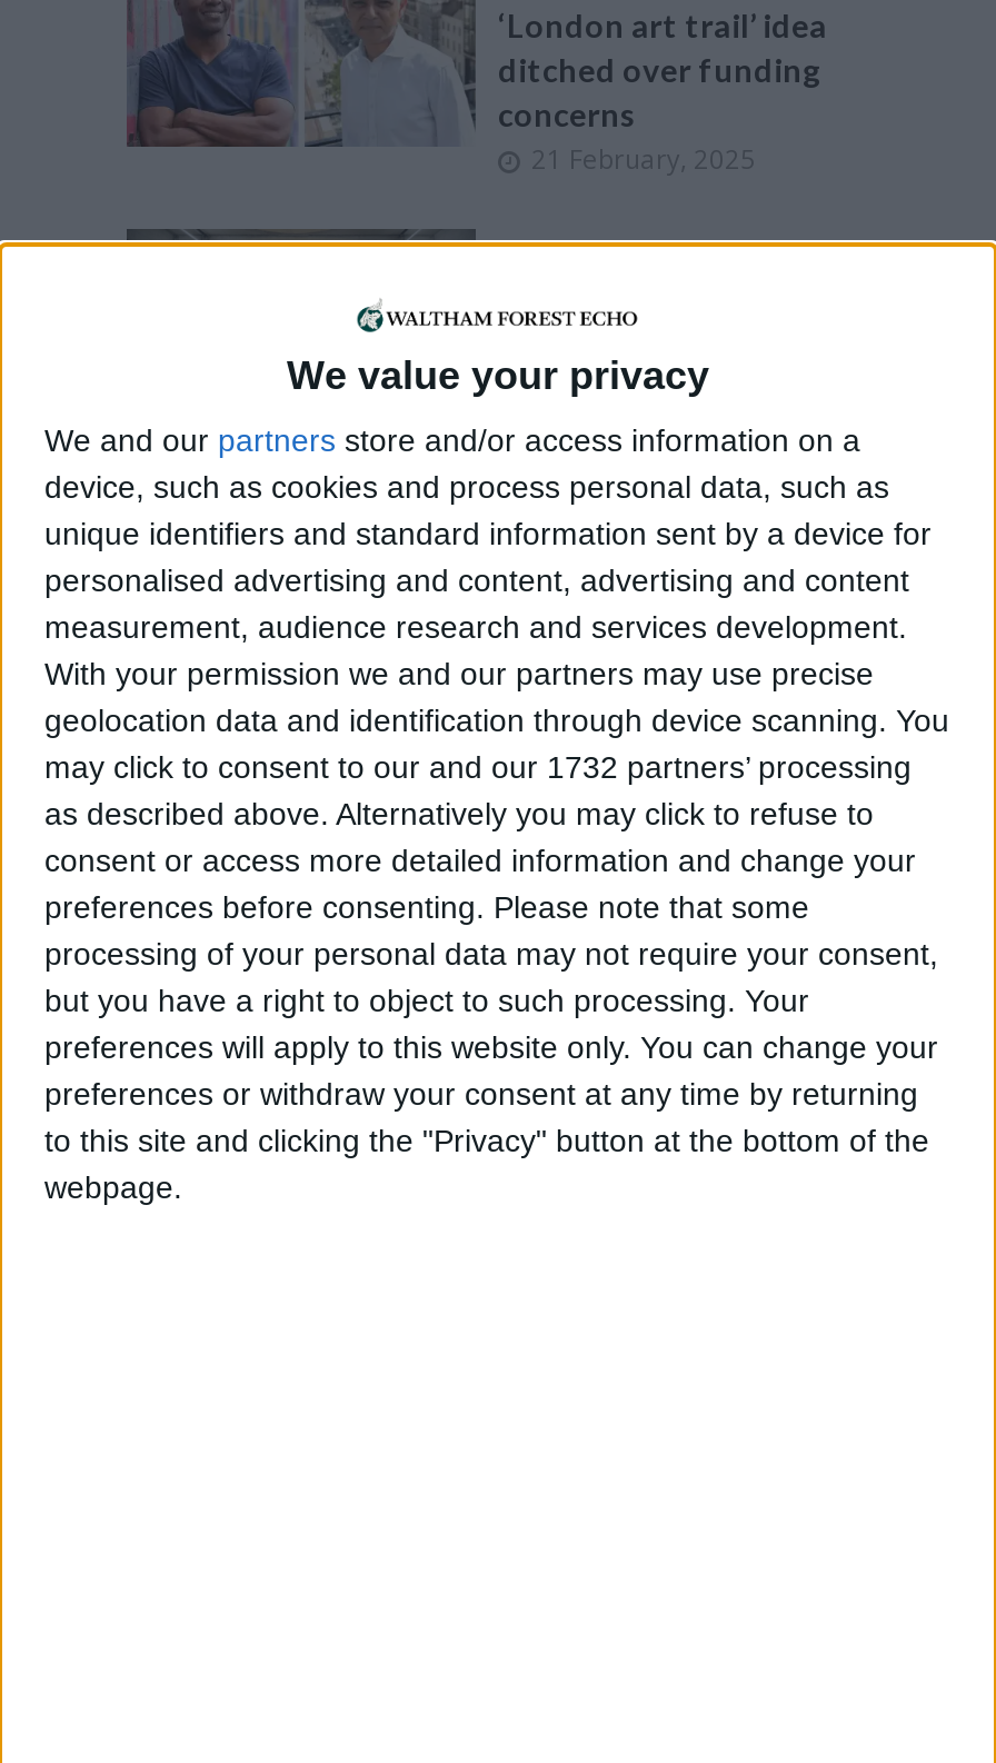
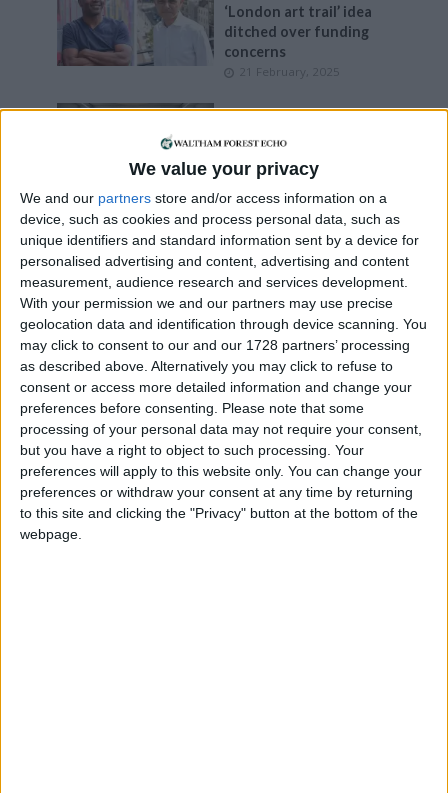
[44,749,912,785] may click to consent to our and our 1732 partners’ processing -> [20,337,410,353] may click to consent to our and our 1728 partners’ processing

